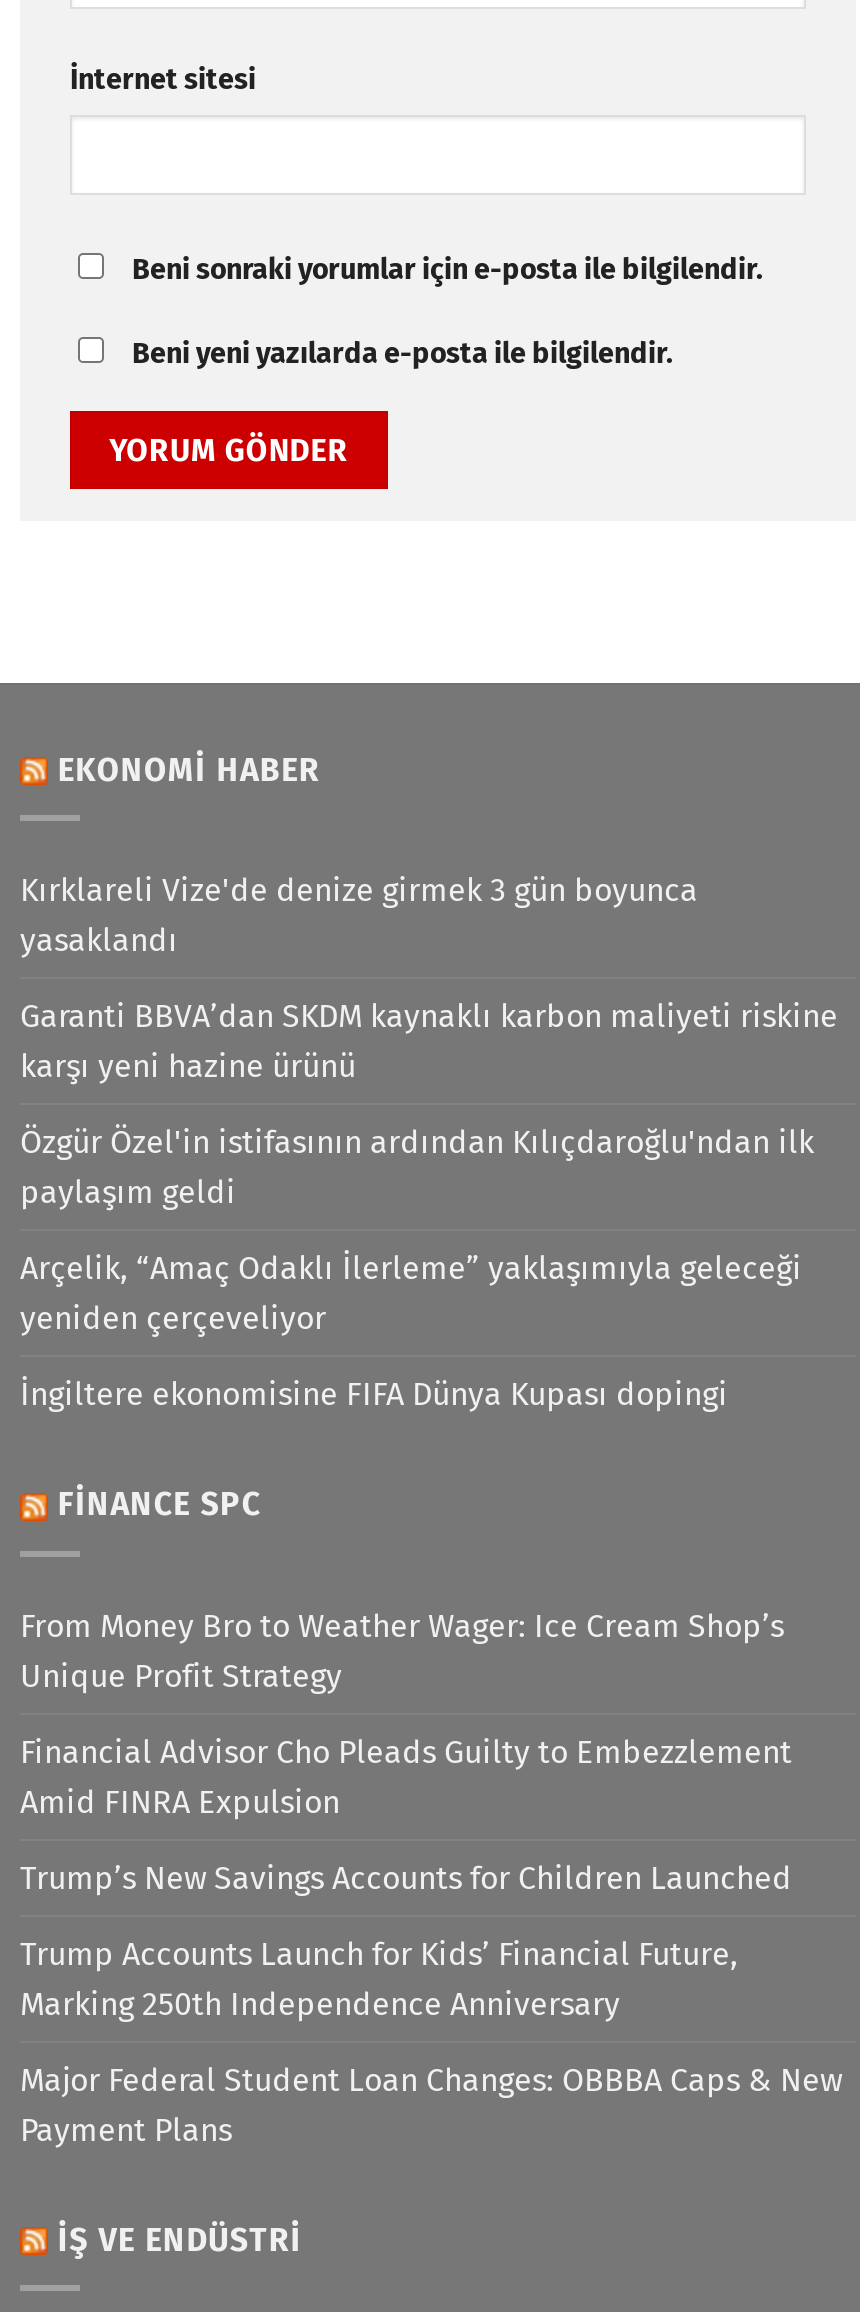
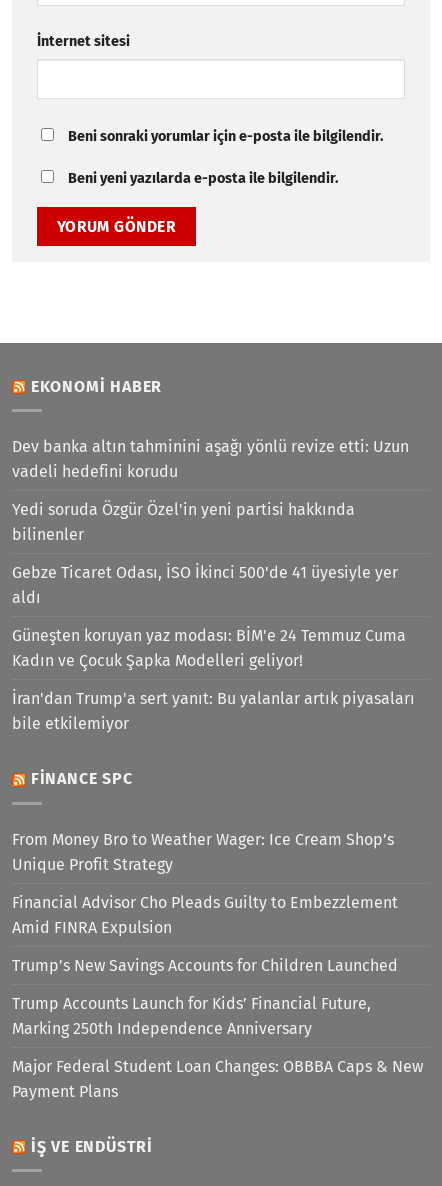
[20,871,698,959] Kırklareli Vize'de denize girmek 3 gün boyunca | yasaklandı -> [12,437,409,481] Dev banka altın tahminini aşağı yönlü revize etti: Uzun | vadeli hedefini korudu
[20,997,838,1085] Garanti BBVA’dan SKDM kaynaklı karbon maliyeti riskine | karşı yeni hazine ürünü -> [12,500,355,544] Yedi soruda Özgür Özel'in yeni partisi hakkında | bilinenler
[20,1123,814,1211] Özgür Özel'in istifasının ardından Kılıçdaroğlu'ndan ilk | paylaşım geldi -> [12,563,398,607] Gebze Ticaret Odası, İSO İkinci 500'de 41 üyesiyle yer | aldı
[20,1249,802,1337] Arçelik, “Amaç Odaklı İlerleme” yaklaşımıyla geleceği | yeniden çerçeveliyor -> [12,626,406,670] Güneşten koruyan yaz modası: BİM'e 24 Temmuz Cuma | Kadın ve Çocuk Şapka Modelleri geliyor!
[20,1375,728,1413] İngiltere ekonomisine FIFA Dünya Kupası dopingi -> [12,689,415,733] İran'dan Trump'a sert yanıt: Bu yalanlar artık piyasaları | bile etkilemiyor

